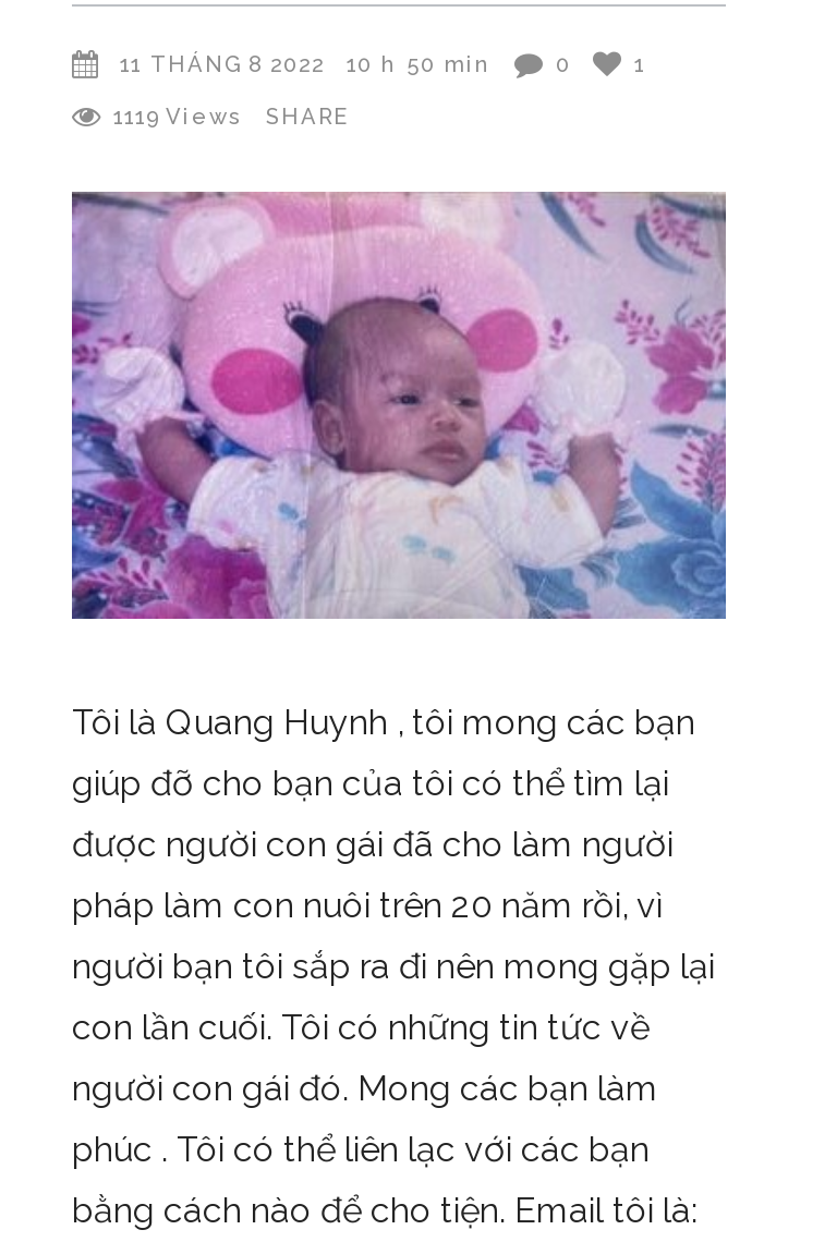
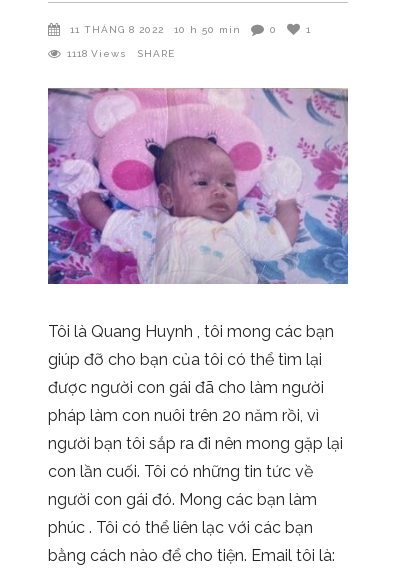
[113,105,349,129] 1119 Views SHARE -> [67,48,175,59] 1118 Views SHARE

